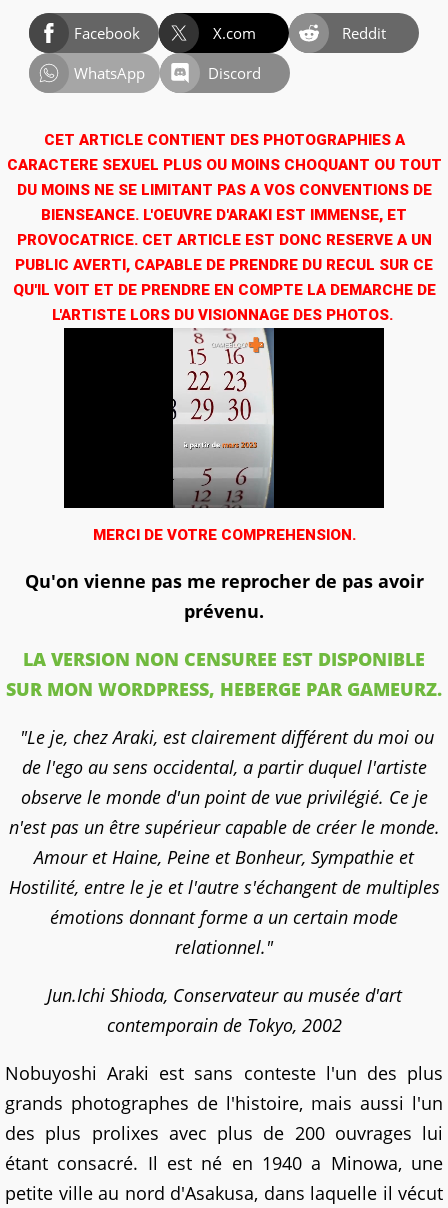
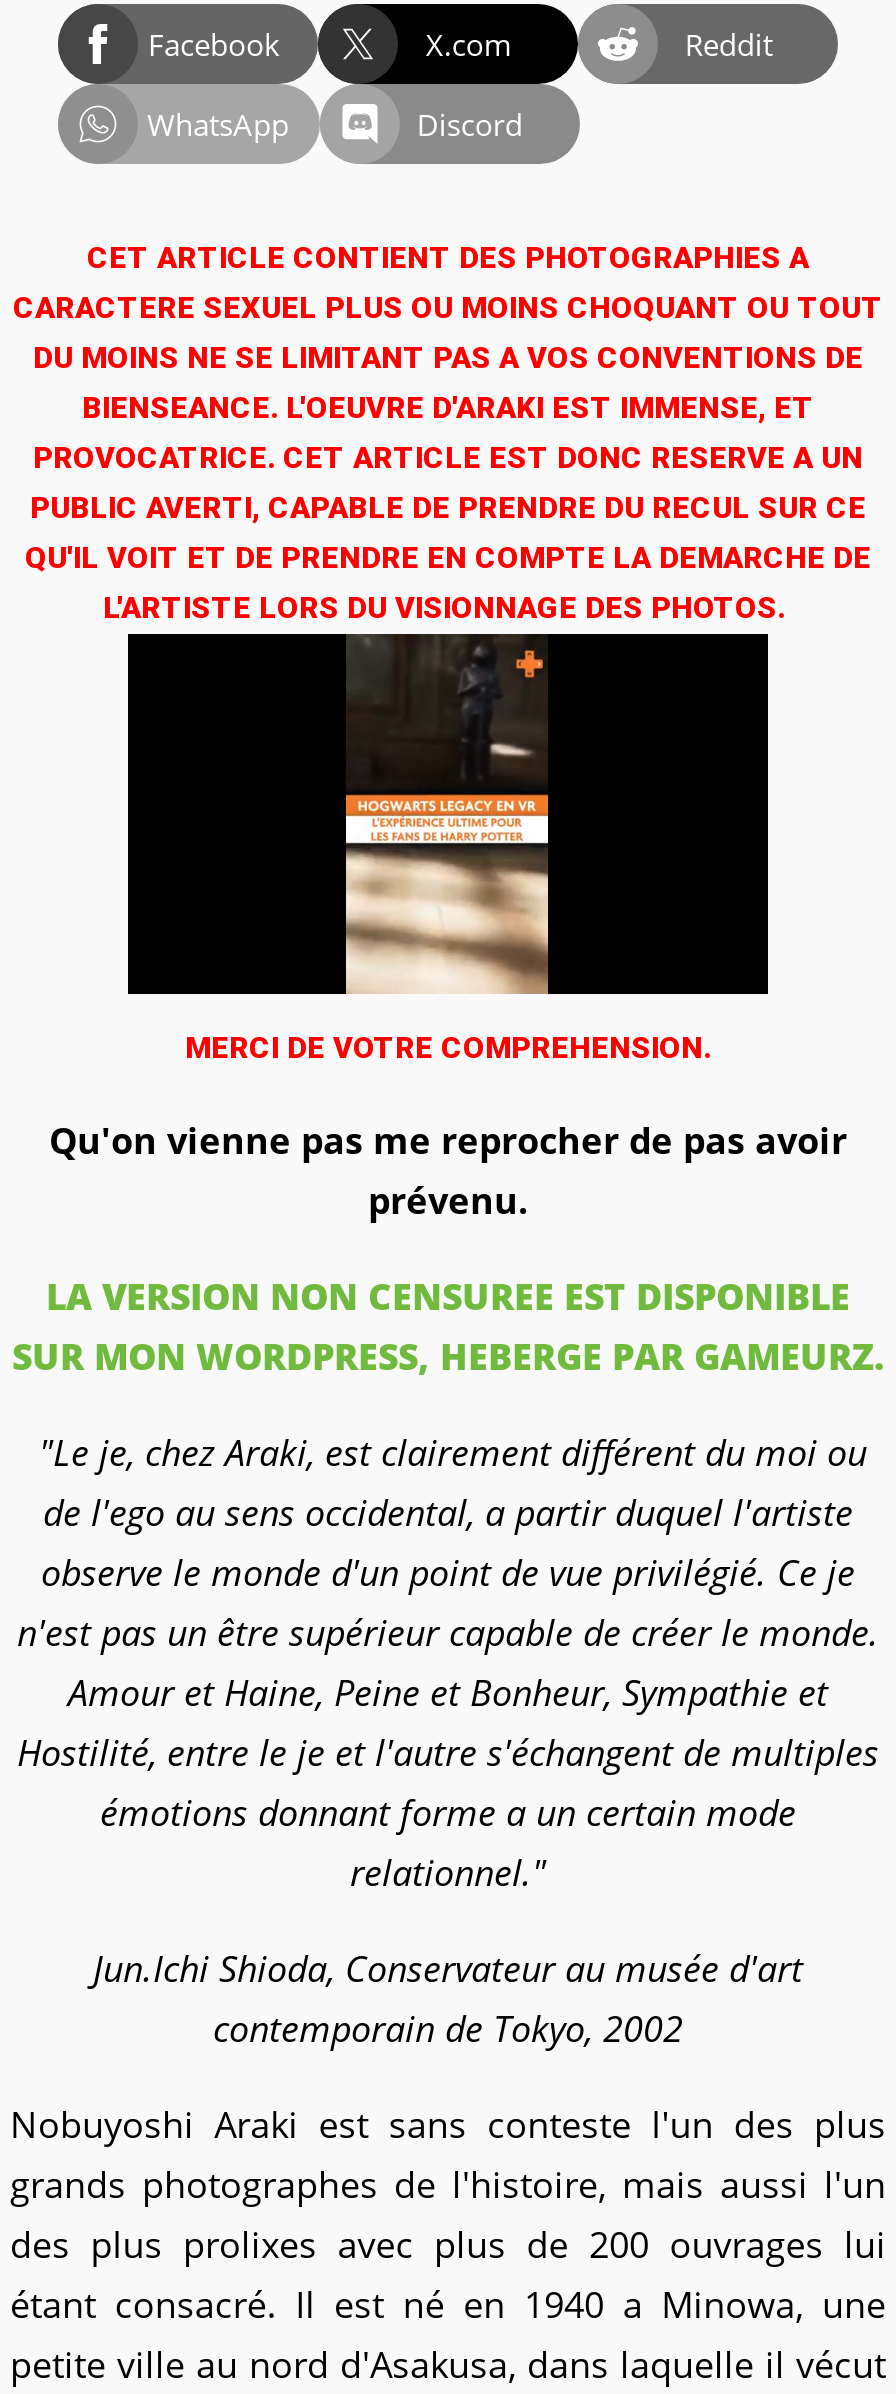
[172,327,275,509] [image] -> [344,632,550,996] [image]

